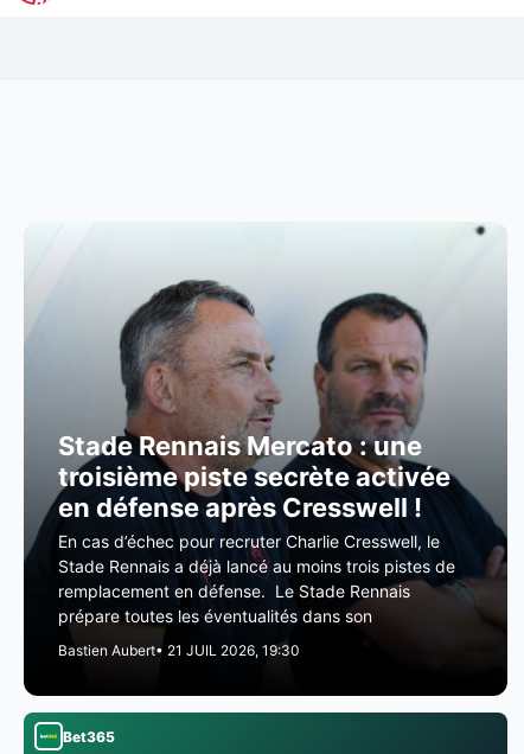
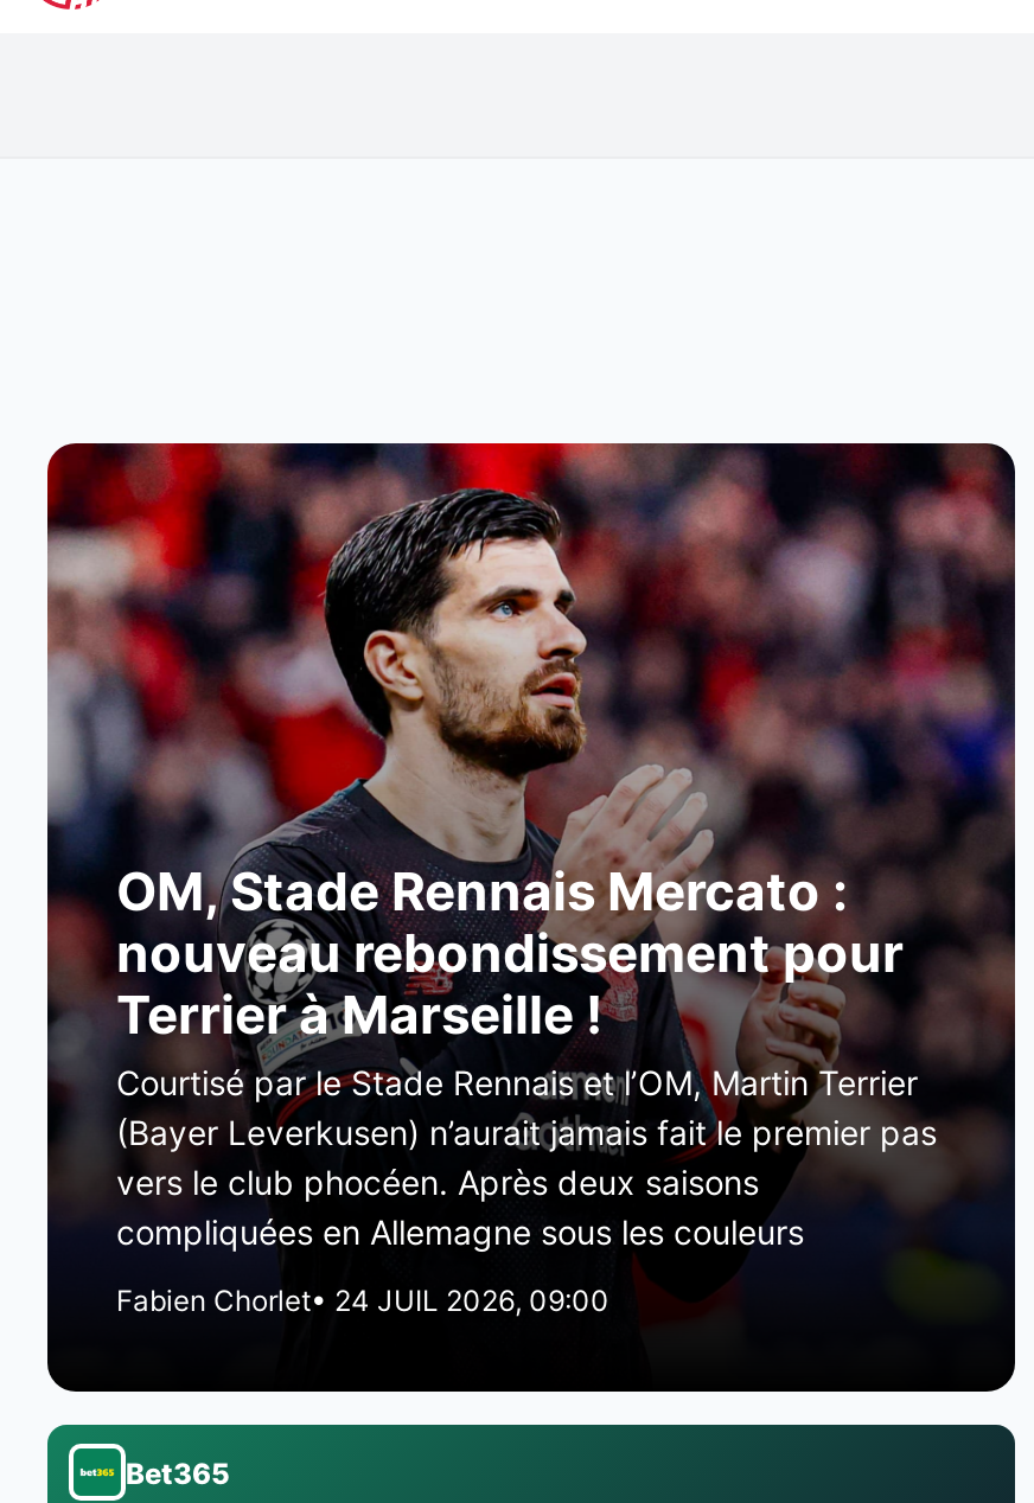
[24,222,507,626] [image] | Stade Rennais Mercato : une | troisième piste secrète activée | en défense après Cresswell ! | En cas d’échec pour recruter Charlie Cresswell, le | Stade Rennais a déjà lancé au moins trois pistes de | remplacement en défense. Le Stade Rennais | prépare toutes les éventualités dans son -> [45,441,1017,1252] [image] | OM, Stade Rennais Mercato : | nouveau rebondissement pour | Terrier à Marseille ! | Courtisé par le Stade Rennais et l’OM, Martin Terrier | (Bayer Leverkusen) n’aurait jamais fait le premier pas | vers le club phocéen. Après deux saisons | compliquées en Allemagne sous les couleurs
[58,641,300,659] Bastien Aubert• 21 JUIL 2026, 19:30 -> [116,1283,609,1318] Fabien Chorlet• 24 JUIL 2026, 09:00

